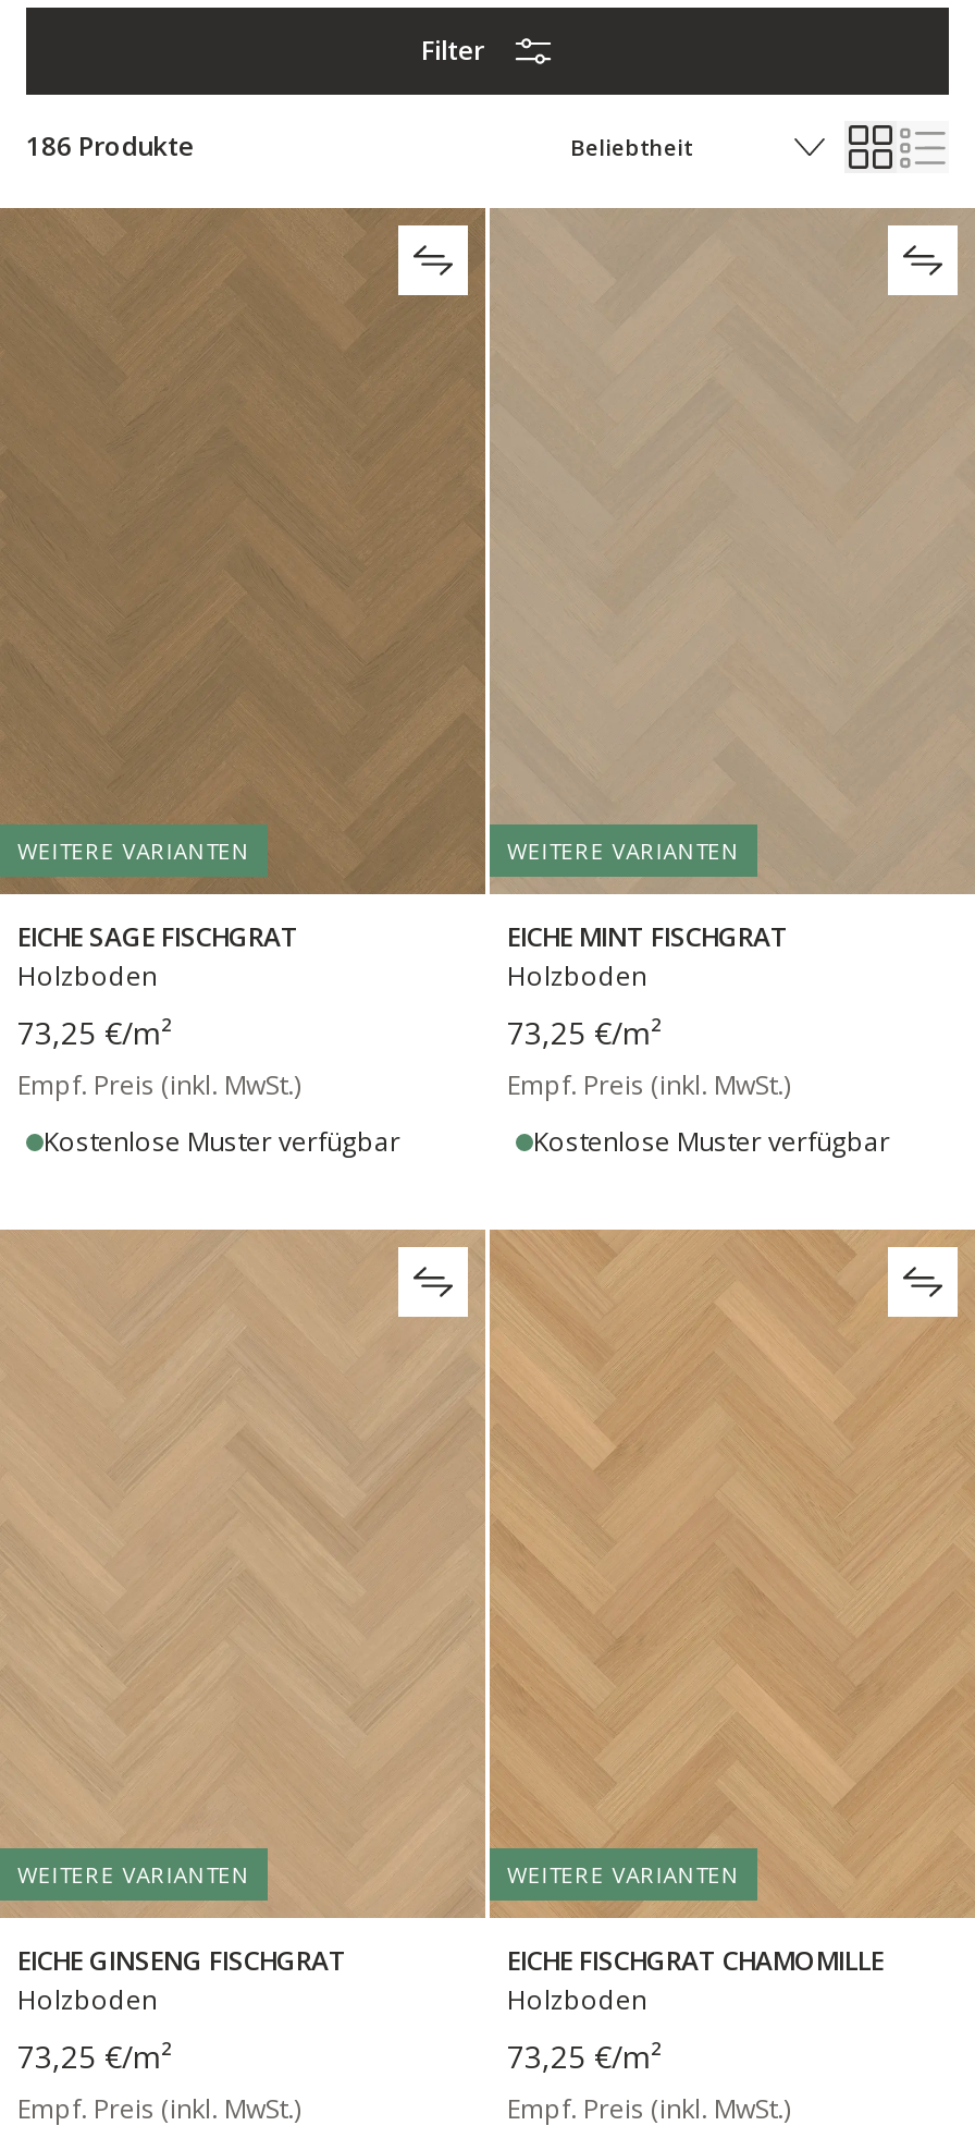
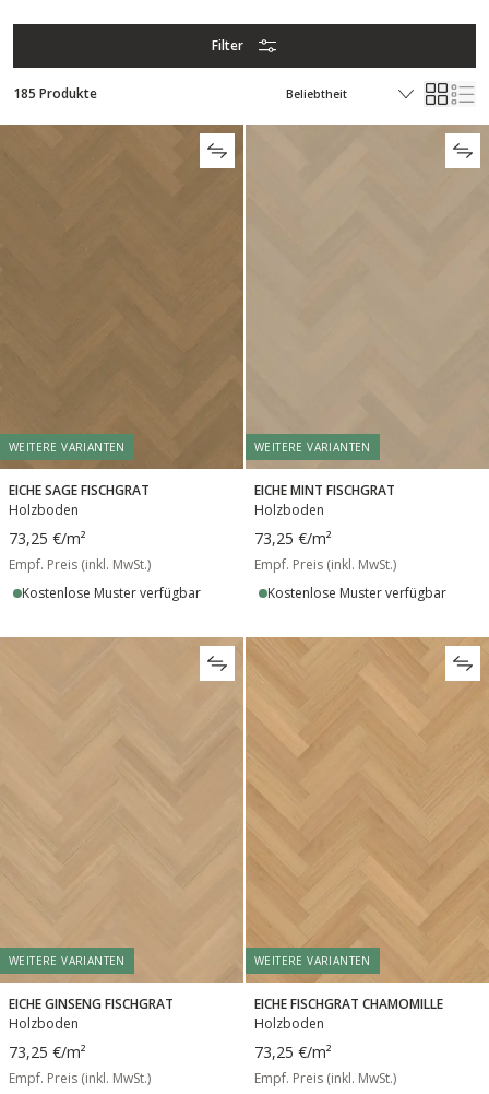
[26,128,194,165] 186 Produkte -> [13,84,97,102] 185 Produkte

